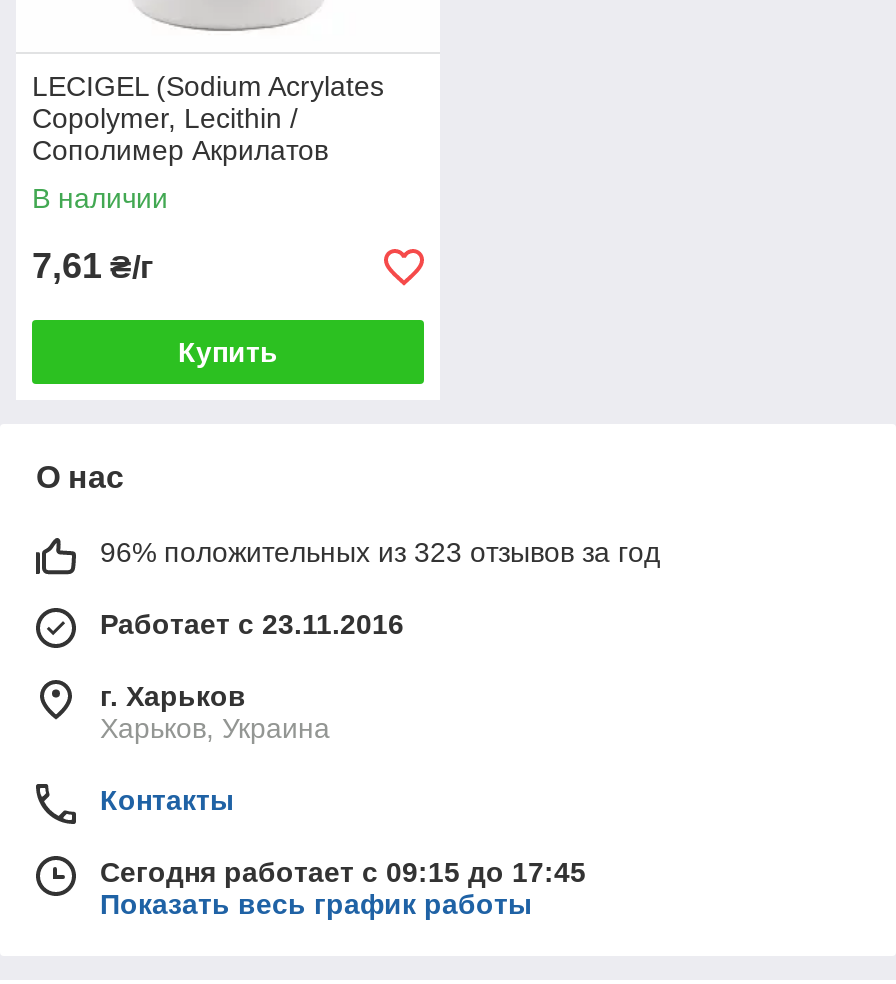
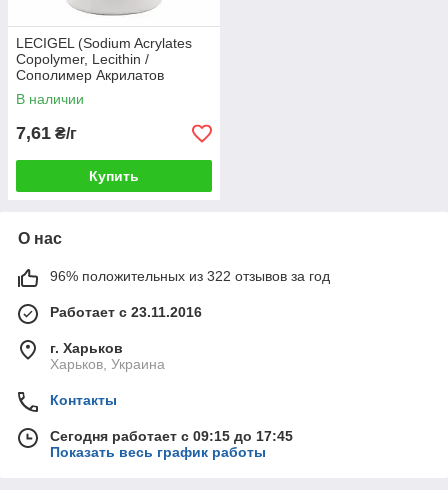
[100,536,660,568] 96% положительных из 323 отзывов за год -> [50,268,330,284] 96% положительных из 322 отзывов за год

